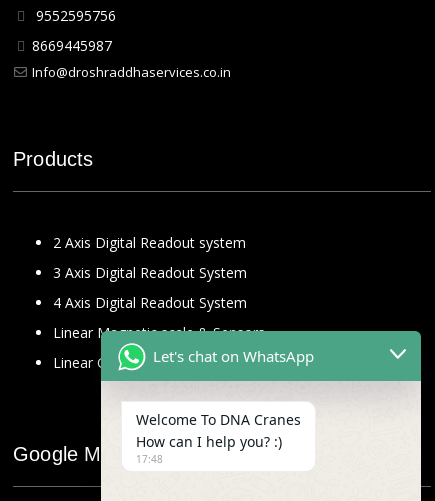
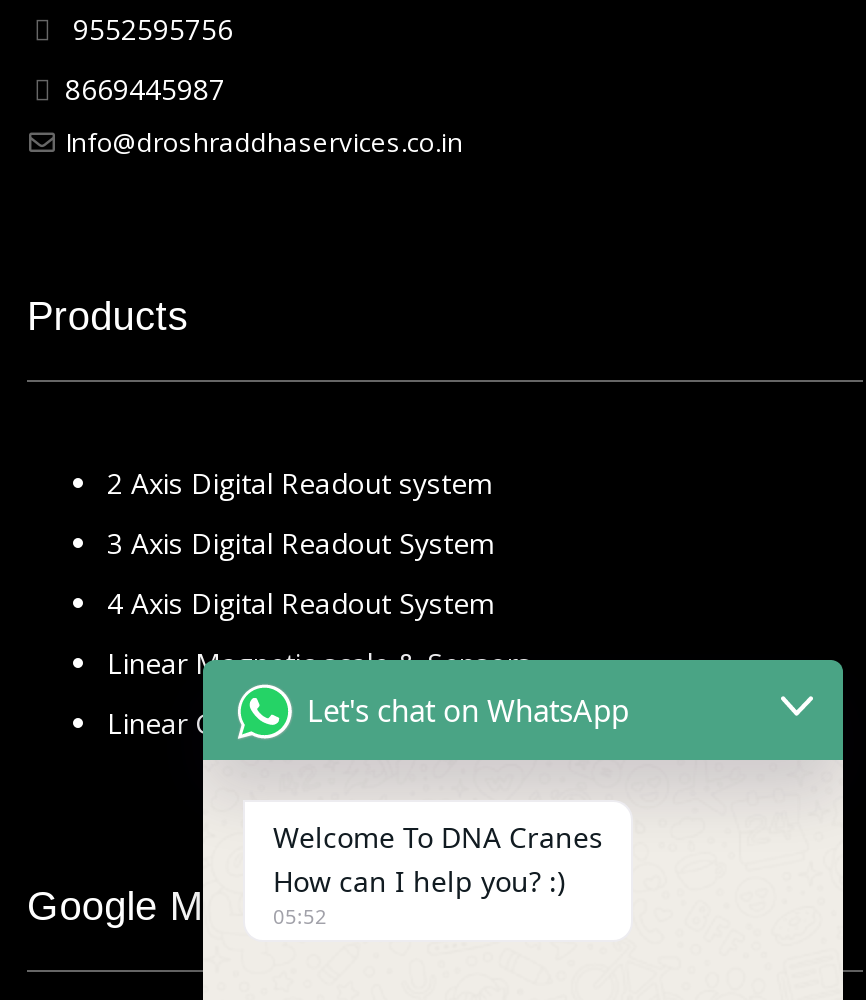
[136,452,163,466] 17:48 -> [273,902,327,930] 05:52

